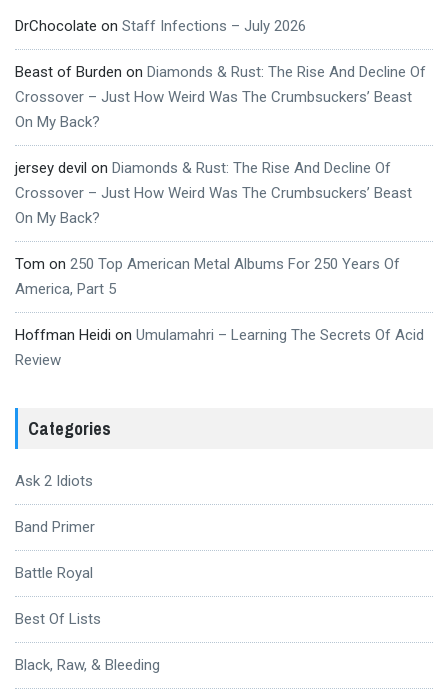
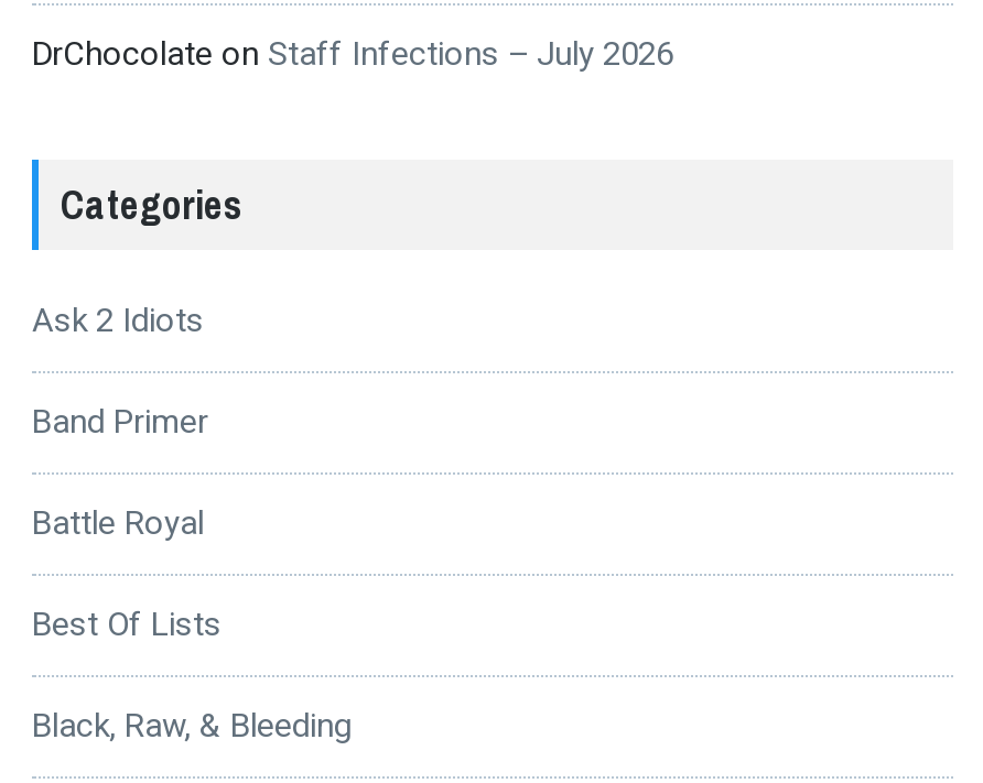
[15,63,426,369] Beast of Burden on Diamonds & Rust: The Rise And Decline Of | Crossover – Just How Weird Was The Crumbsuckers’ Beast | On My Back? | jersey devil on Diamonds & Rust: The Rise And Decline Of | Crossover – Just How Weird Was The Crumbsuckers’ Beast | On My Back? | Tom on 250 Top American Metal Albums For 250 Years Of | America, Part 5 | Hoffman Heidi on Umulamahri – Learning The Secrets Of Acid | Review -> none

